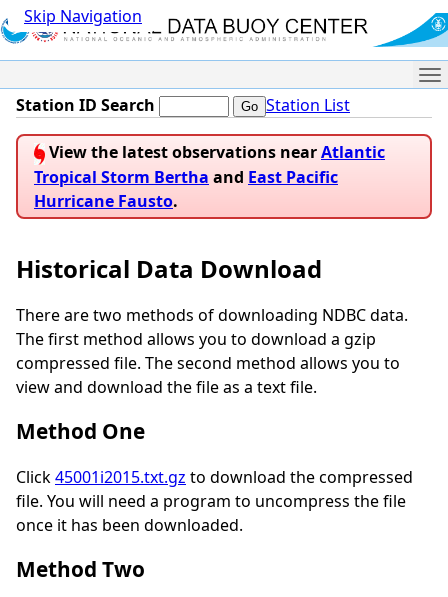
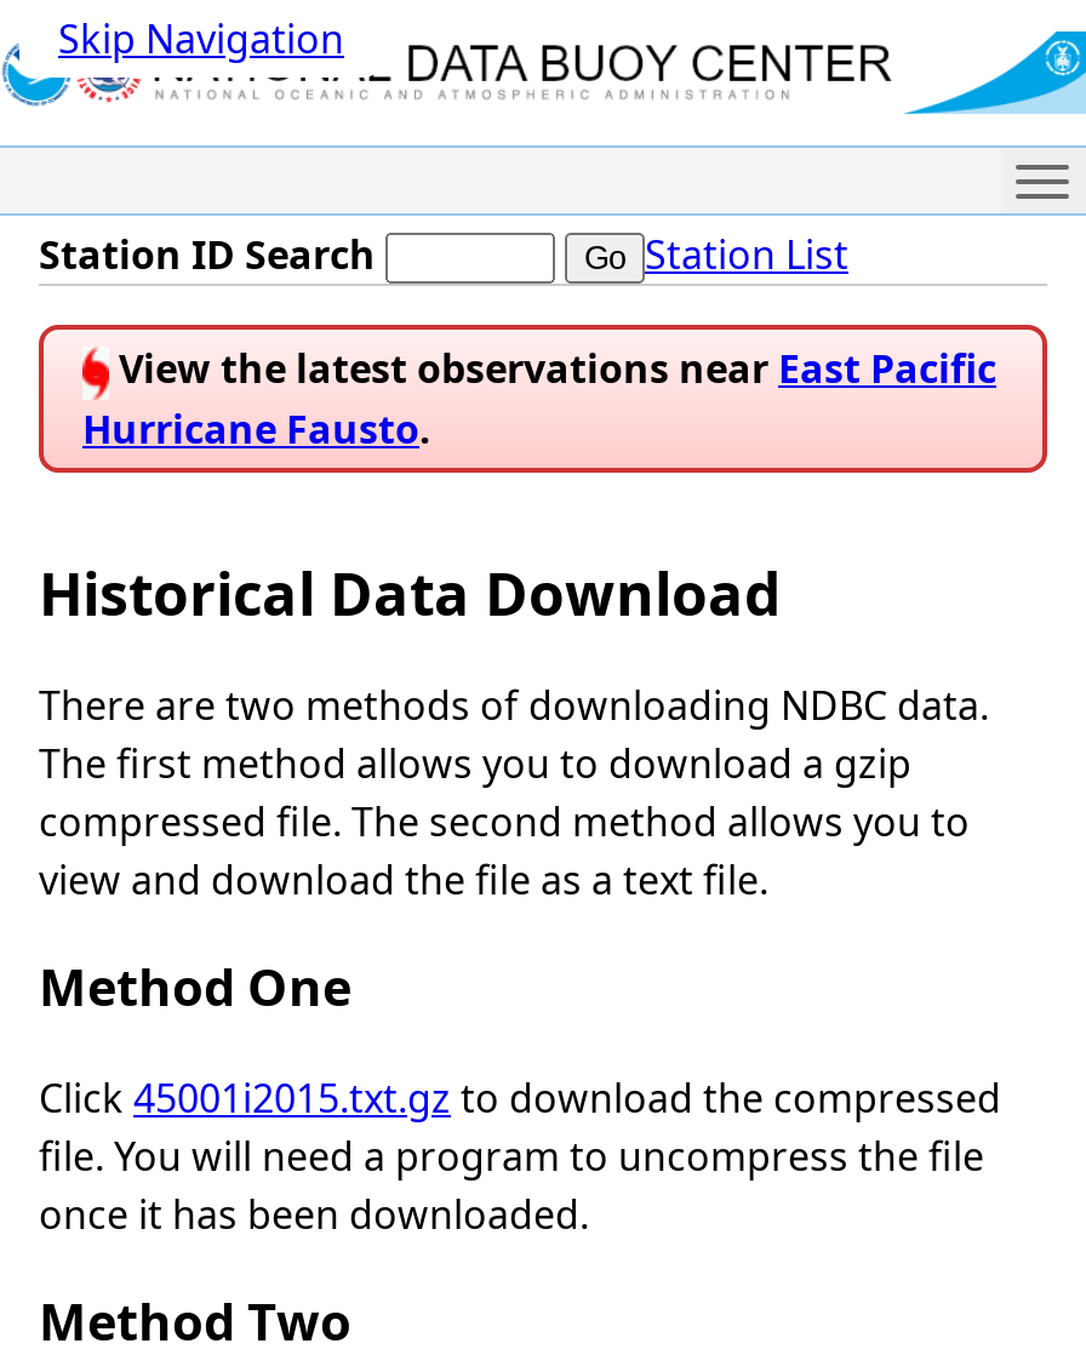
[34,141,385,188] View the latest observations near Atlantic | Tropical Storm Bertha and East Pacific -> [109,343,996,396] View the latest observations near East Pacific

